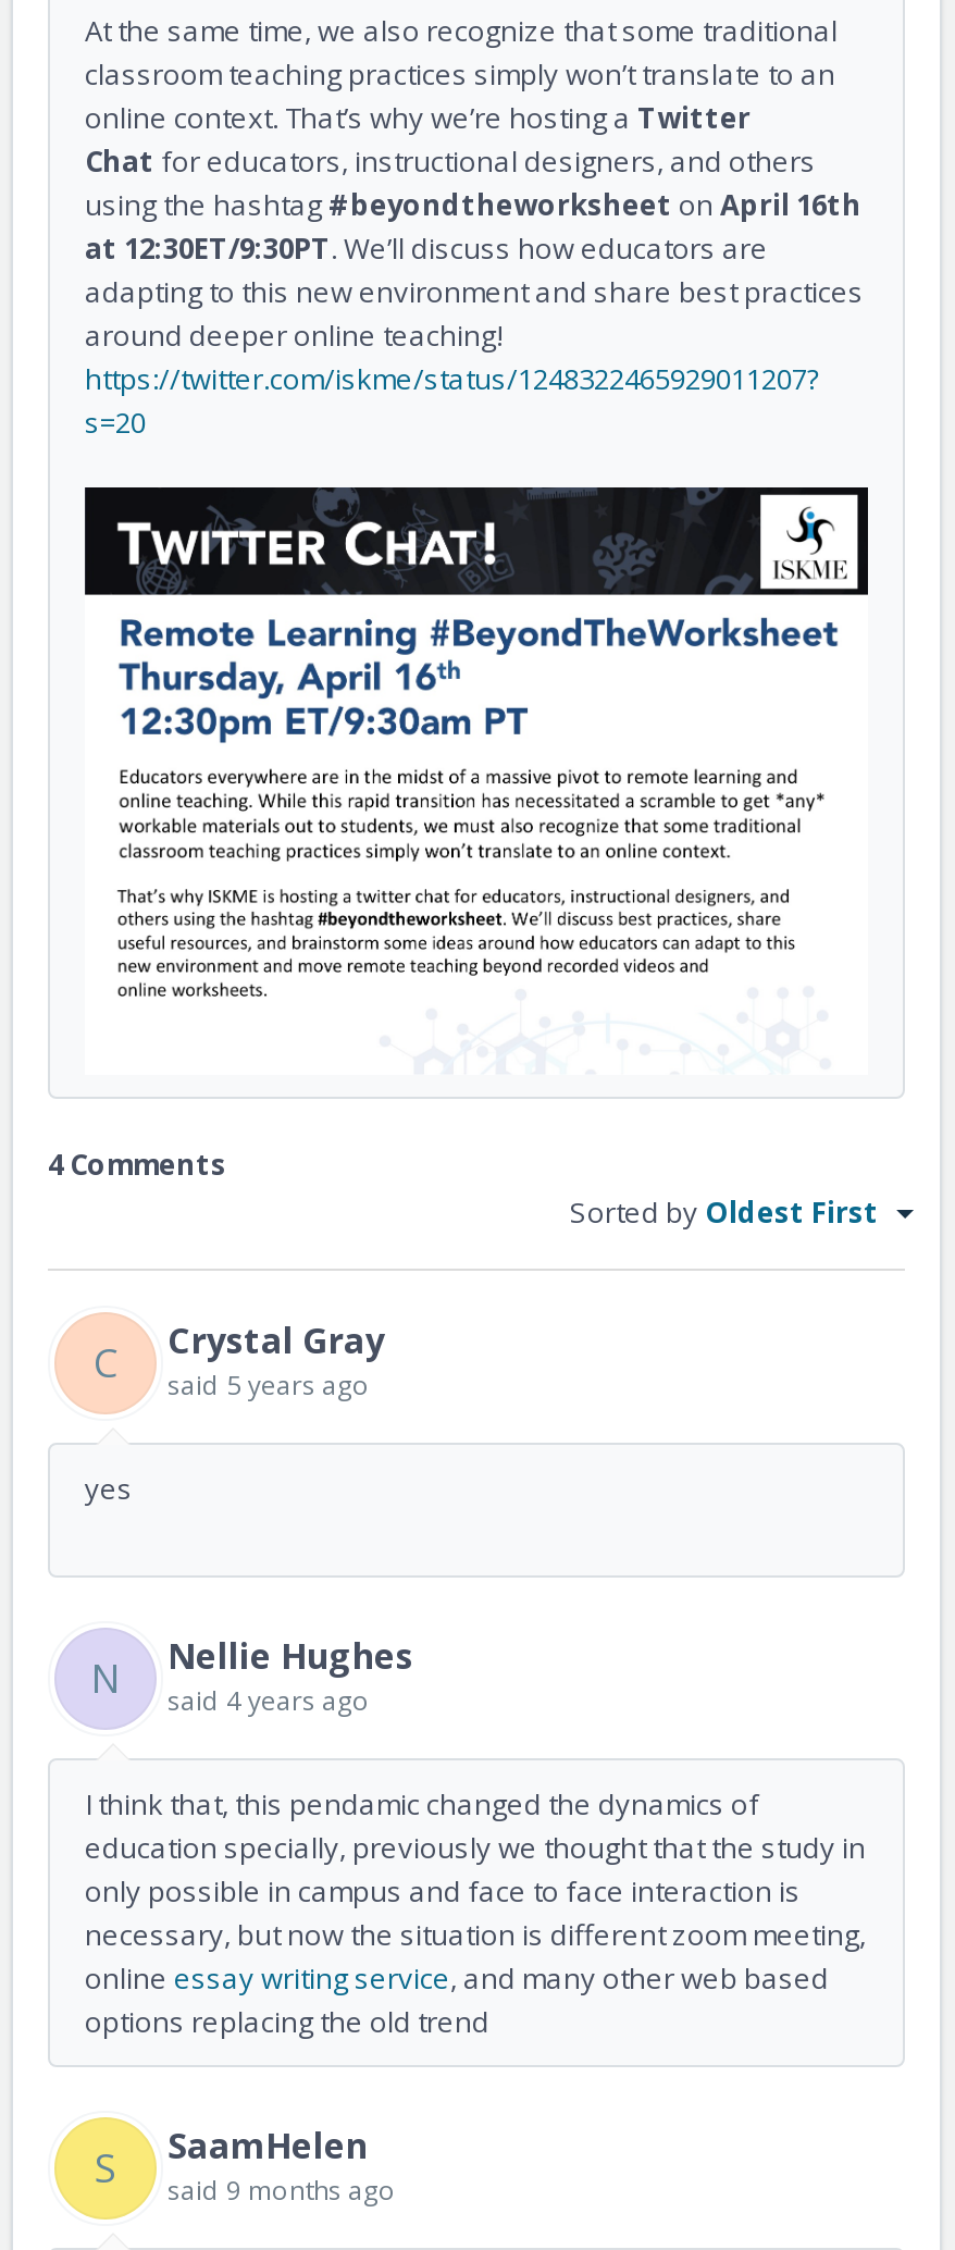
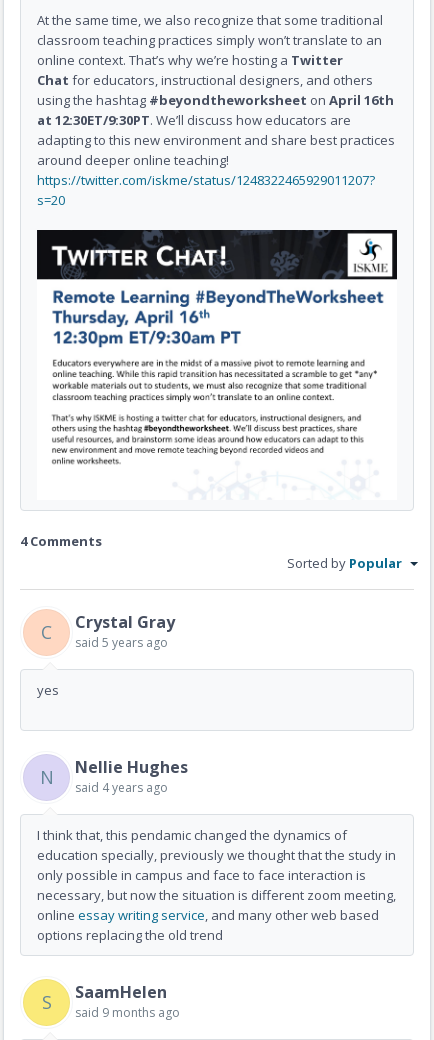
[570,1192,885,1231] Sorted by Oldest First -> [287,554,405,572] Sorted by Popular

